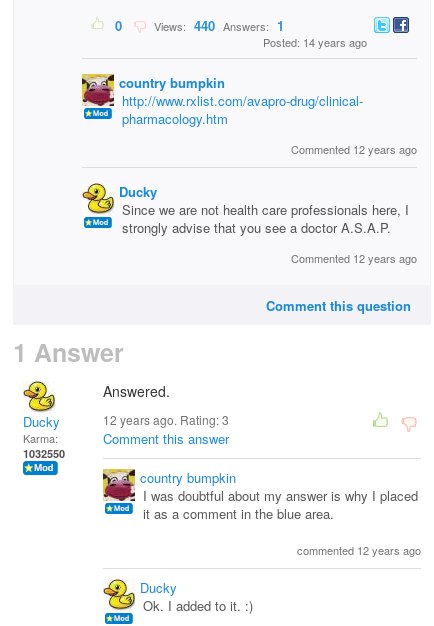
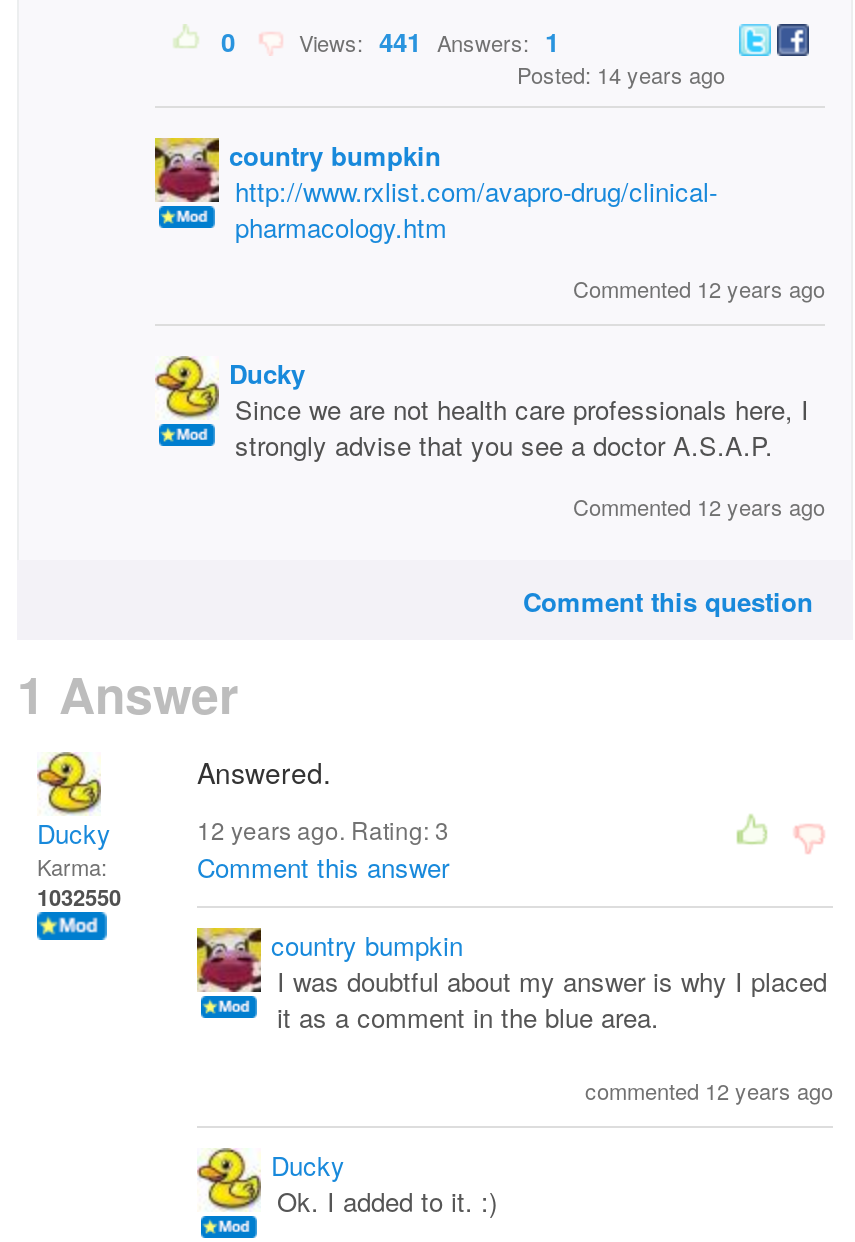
[148,16,284,35] Views: 440 Answers: 1 -> [287,22,559,60] Views: 441 Answers: 1

